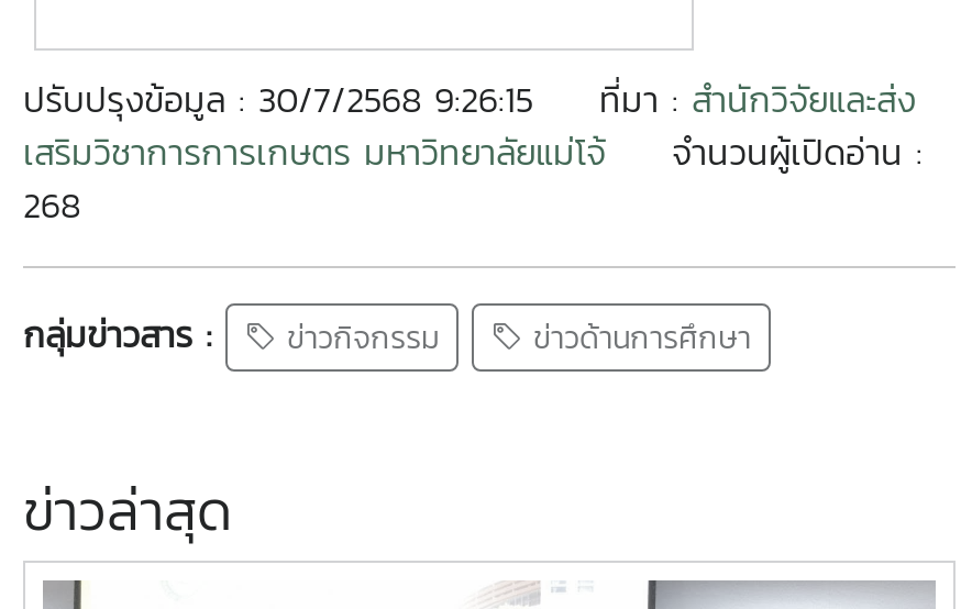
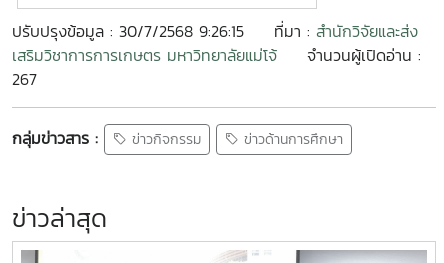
[23,178,80,231] 268 -> [12,67,37,91] 267

